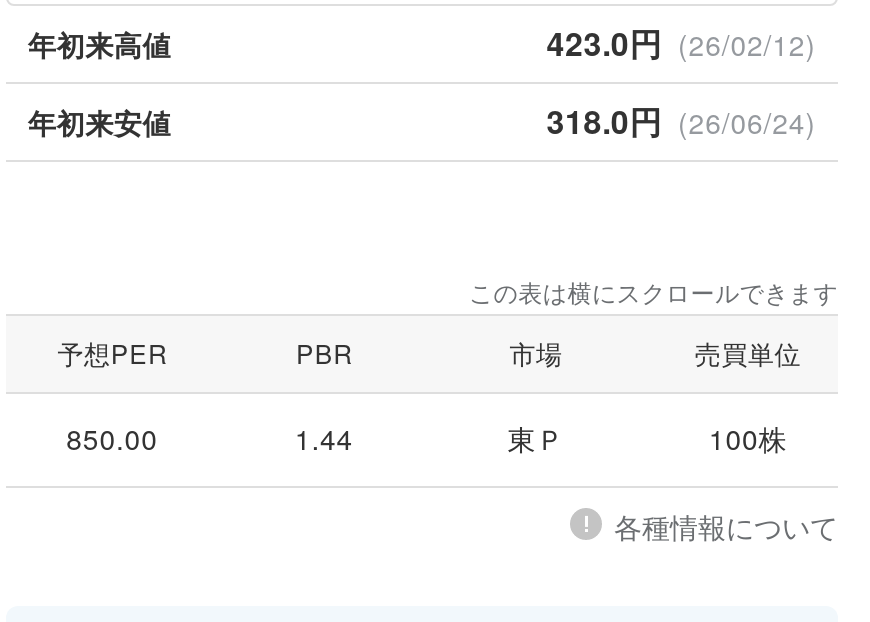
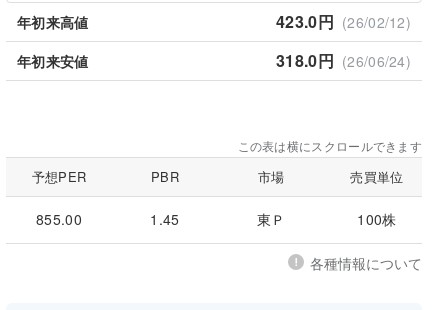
[66,419,158,459] 850.00 -> [36,209,82,229] 855.00
[295,419,353,459] 1.44 -> [150,209,180,229] 1.45

